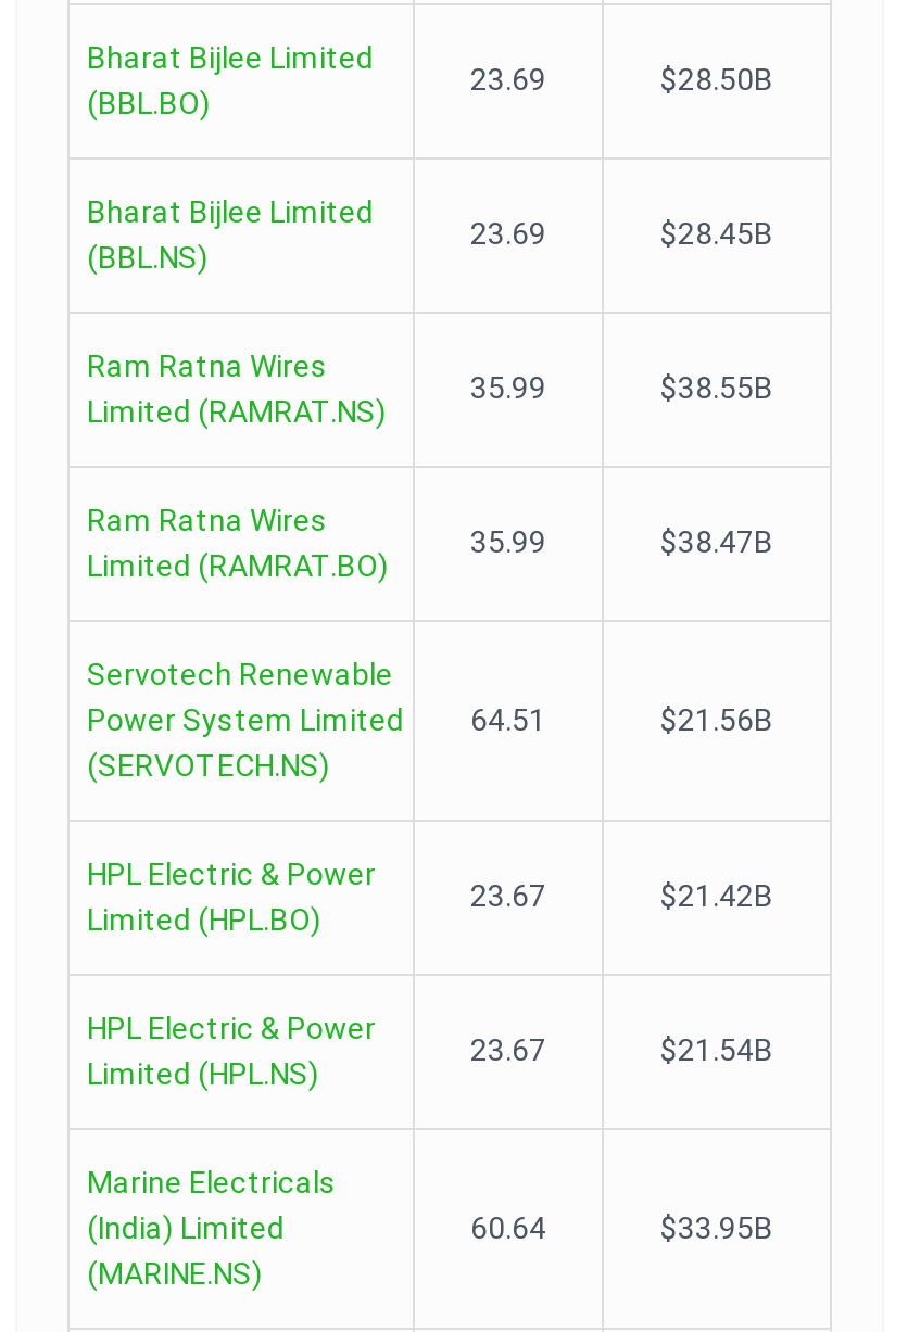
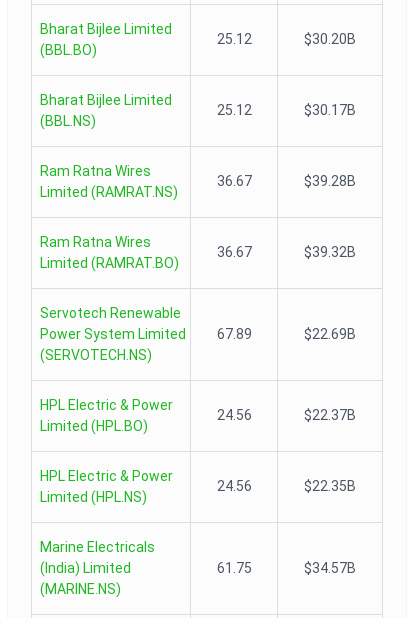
[470,62,773,97] 23.69 | $28.50B -> [216,31,356,47] 25.12 | $30.20B
[470,216,773,251] 23.69 | $28.45B -> [216,102,356,118] 25.12 | $30.17B
[470,370,773,405] 35.99 | $38.55B -> [216,173,356,189] 36.67 | $39.28B
[470,524,773,559] 35.99 | $38.47B -> [216,244,356,260] 36.67 | $39.32B
[470,702,773,737] 64.51 | $21.56B -> [216,326,356,342] 67.89 | $22.69B
[470,878,773,913] 23.67 | $21.42B -> [216,407,356,423] 24.56 | $22.37B
[470,1032,773,1067] 23.67 | $21.54B -> [216,478,356,494] 24.56 | $22.35B
[470,1210,773,1245] 60.64 | $33.95B -> [216,560,356,576] 61.75 | $34.57B

